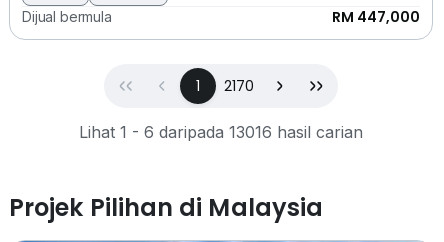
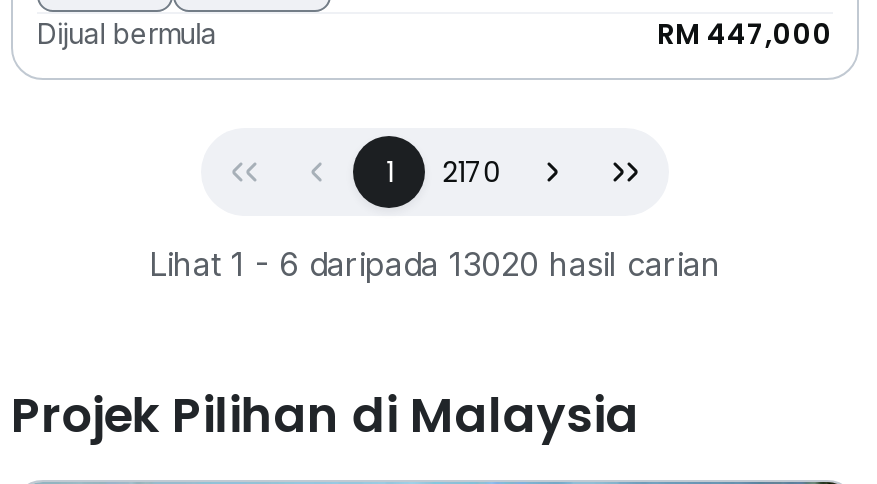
[79,122,363,142] Lihat 1 - 6 daripada 13016 hasil carian -> [149,243,721,283] Lihat 1 - 6 daripada 13020 hasil carian

